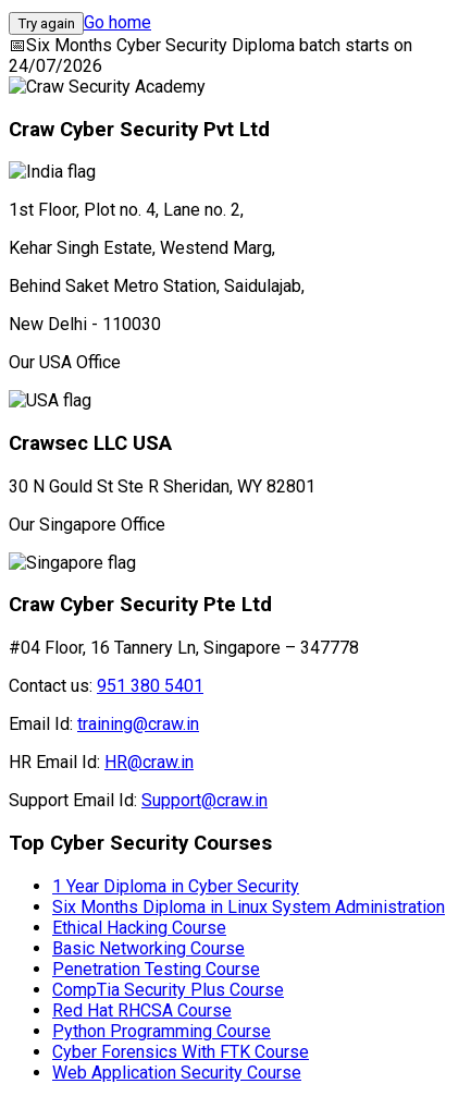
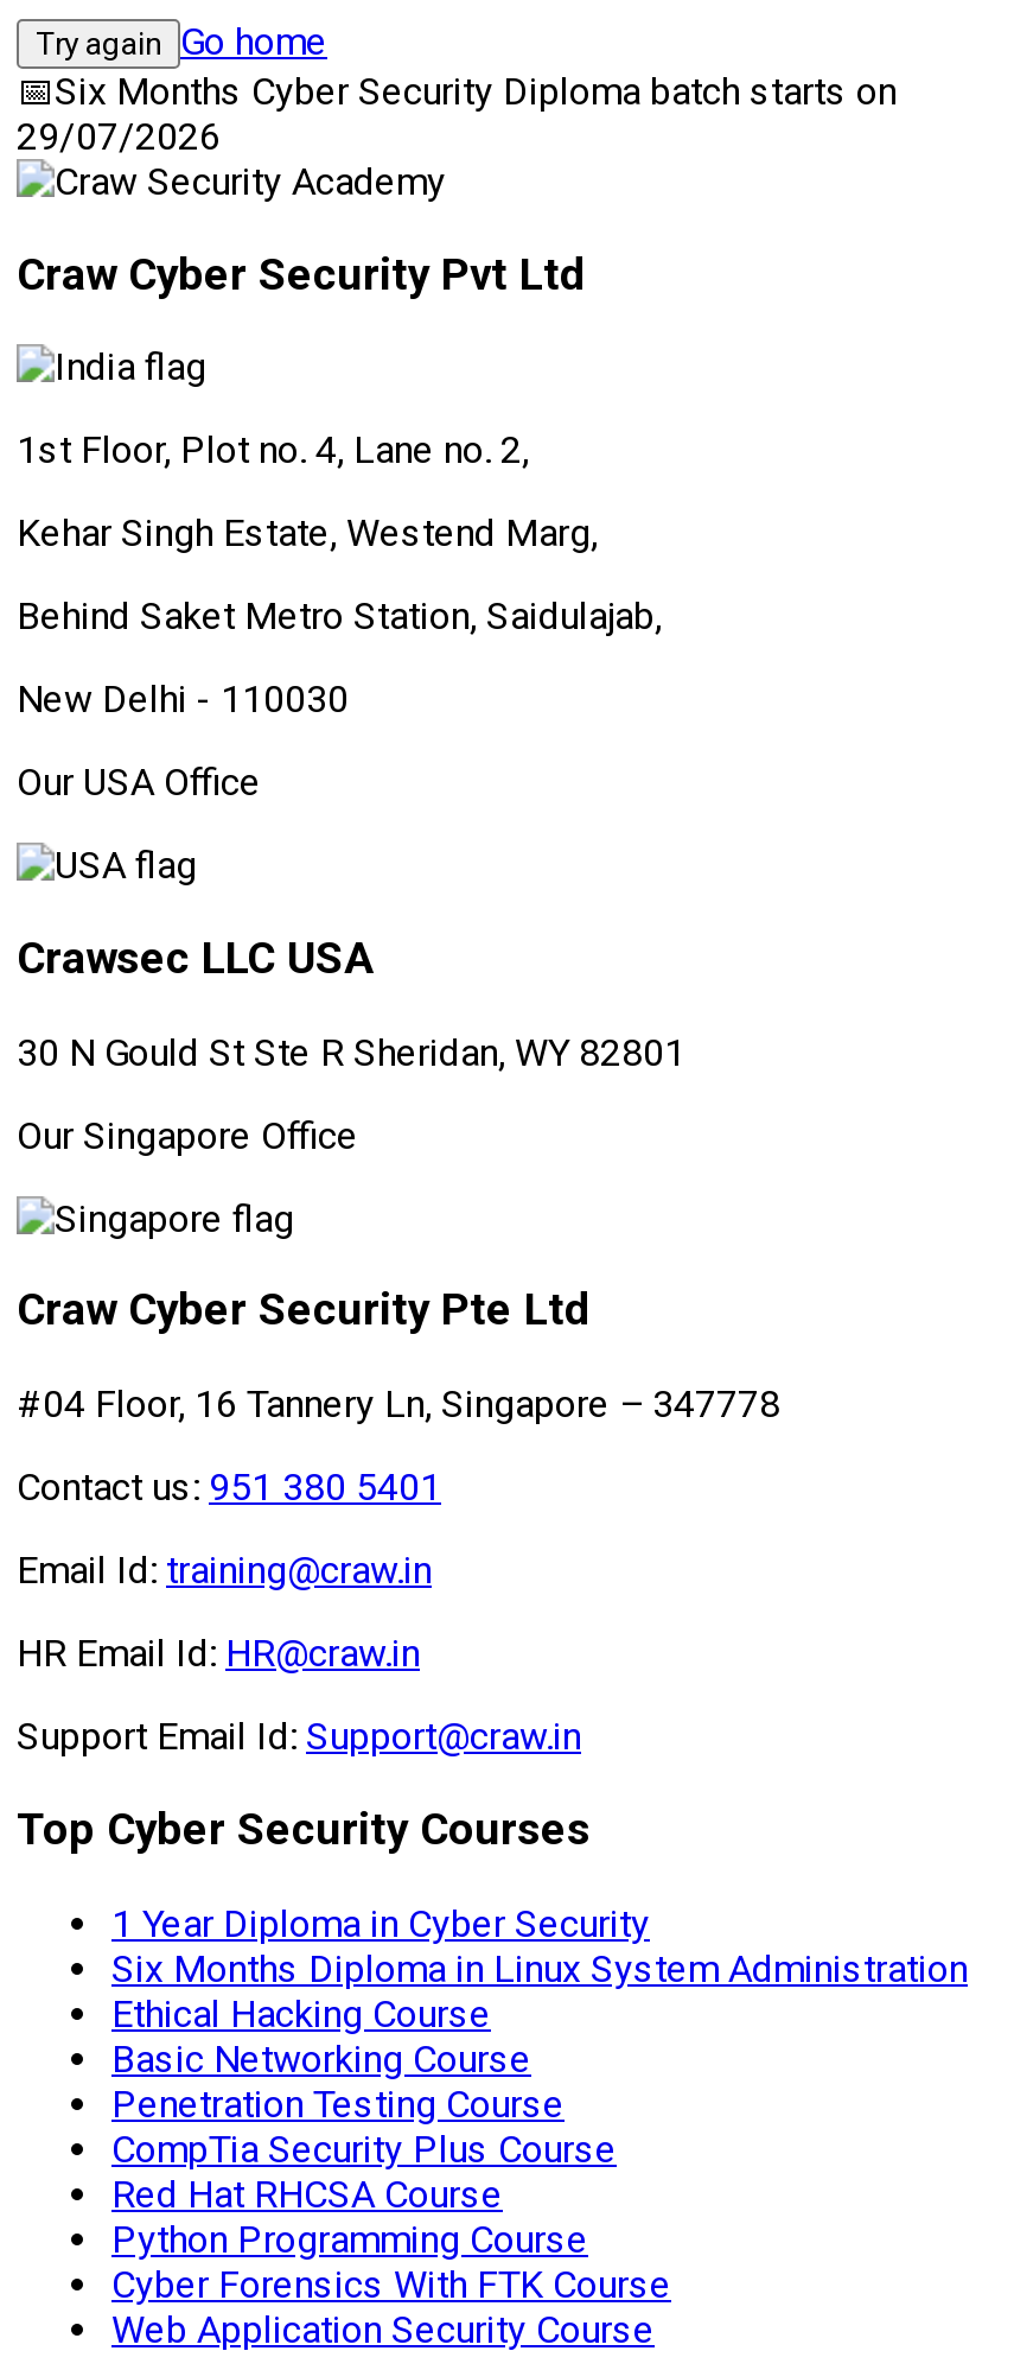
[9,55,102,76] 24/07/2026 -> [17,114,221,159] 29/07/2026

